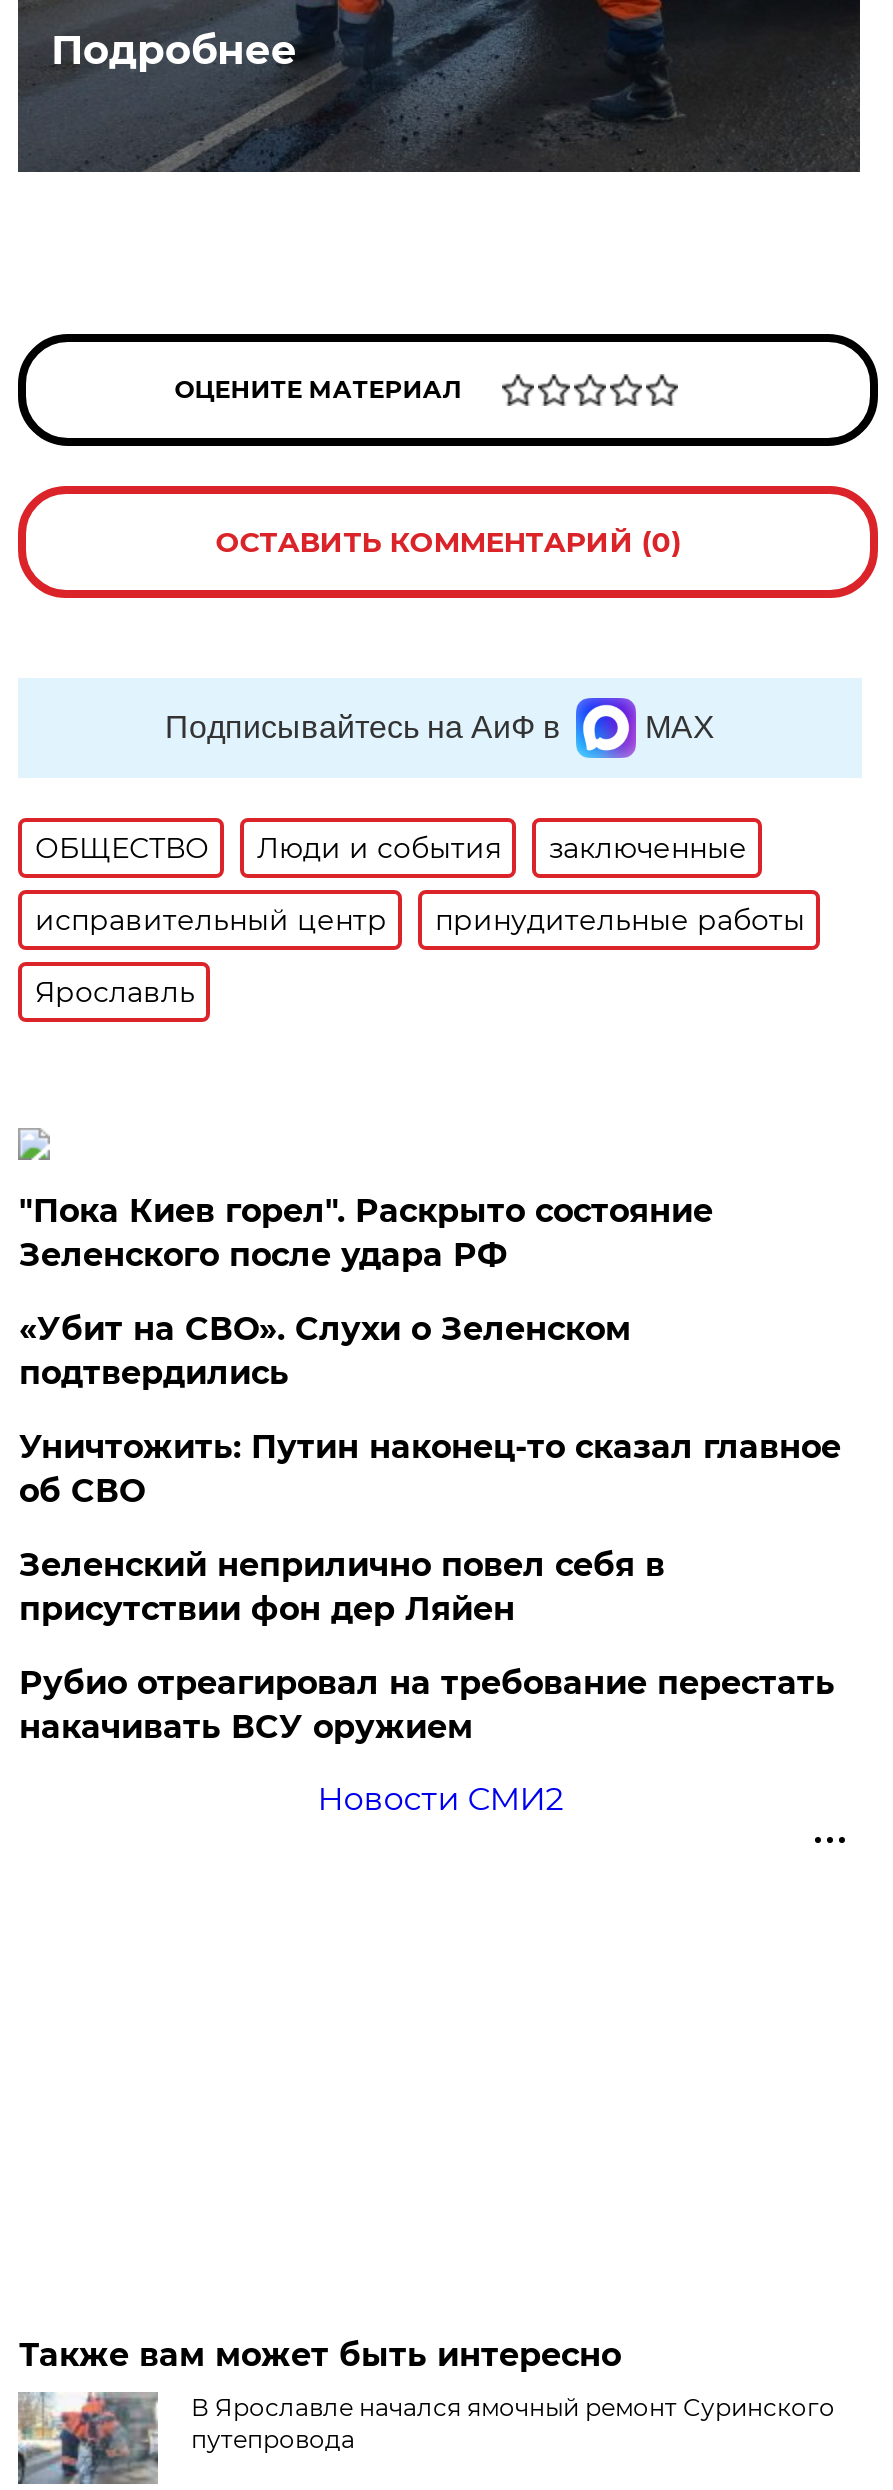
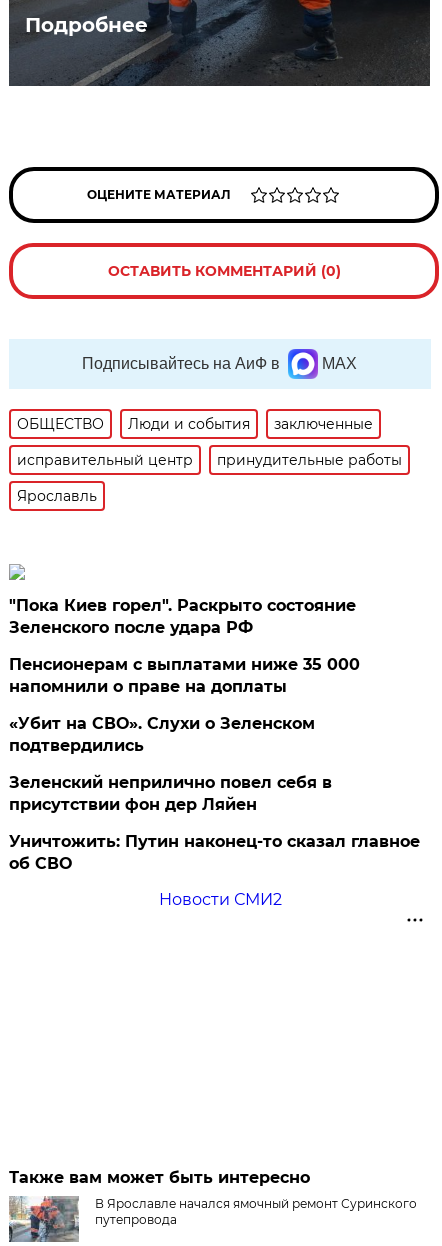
none -> [9,655,360,696] Пенсионерам с выплатами ниже 35 000 | напомнили о праве на доплаты
moved [19,1309,631,1391] -> [9,714,315,755]: «Убит на СВО». Слухи о Зеленском | подтвердились
moved [19,1427,841,1509] -> [9,832,420,873]: Уничтожить: Путин наконец-то сказал главное | об СВО
[19,1663,835,1745] Рубио отреагировал на требование перестать | накачивать ВСУ оружием -> none

